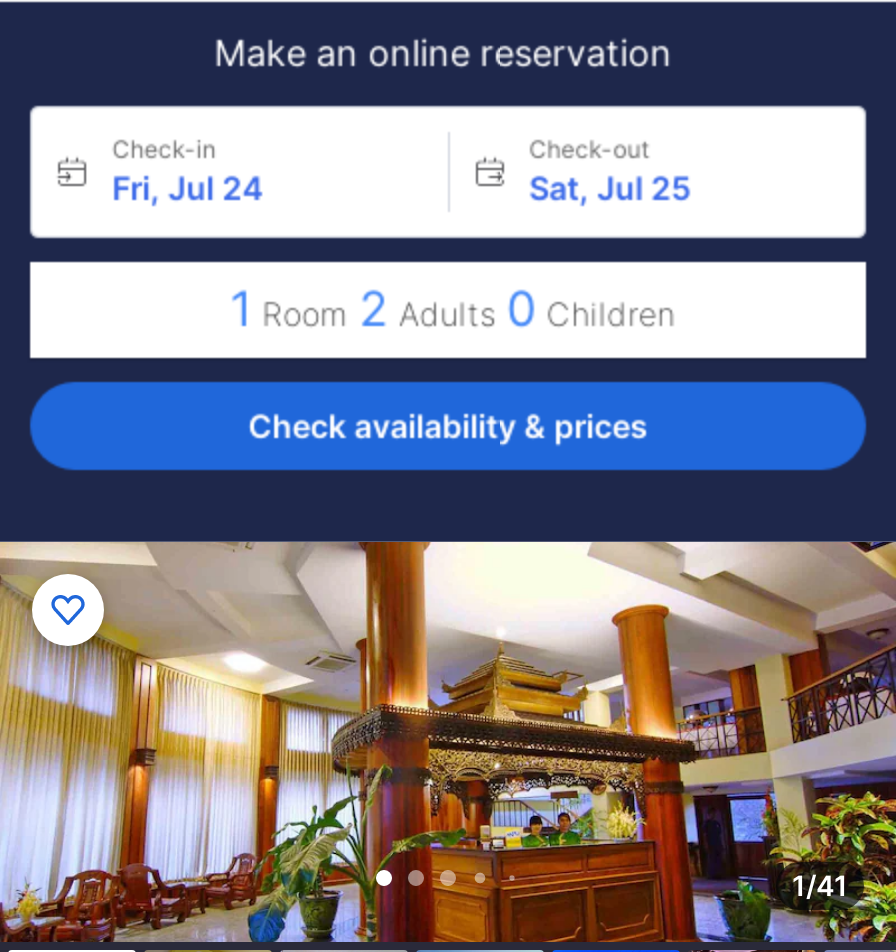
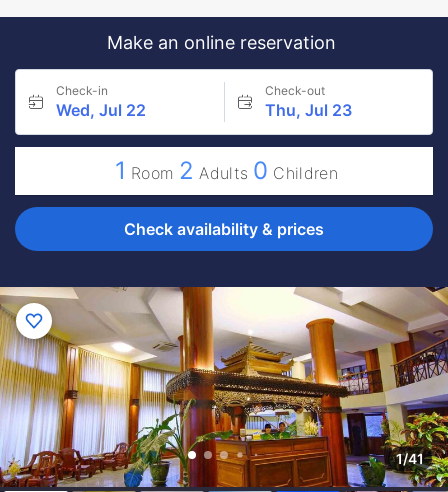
[112,168,264,208] Fri, Jul 24 -> [56,100,146,120] Wed, Jul 22
[529,168,691,208] Sat, Jul 25 -> [264,100,351,120] Thu, Jul 23

